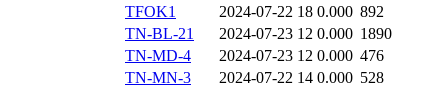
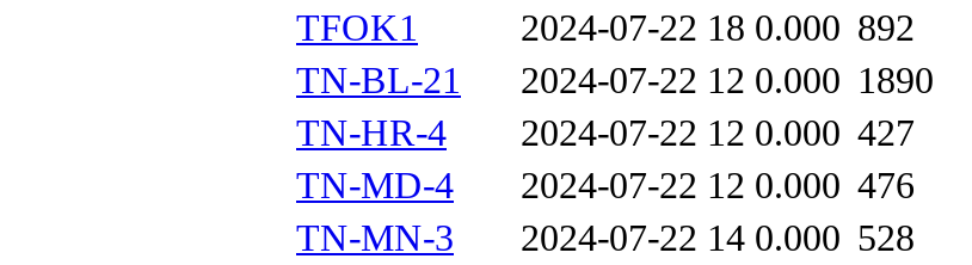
[219,25,392,42] 2024-07-23 12 0.000 1890 -> [296,61,934,154] 2024-07-22 12 0.000 1890 | TN-HR-4 | 2024-07-22 12 0.000 427
[125,47,384,64] TN-MD-4 2024-07-23 12 0.000 476 -> [296,166,915,206] TN-MD-4 2024-07-22 12 0.000 476

